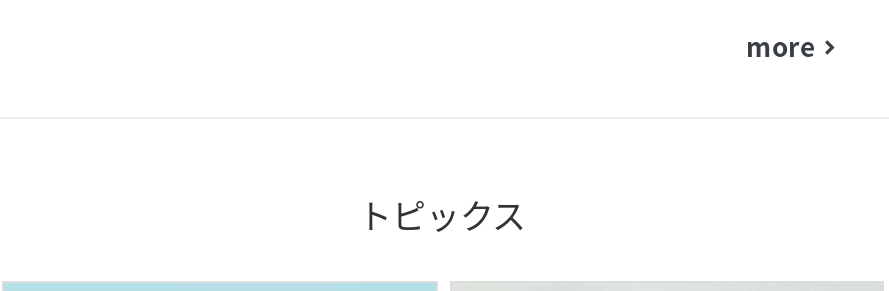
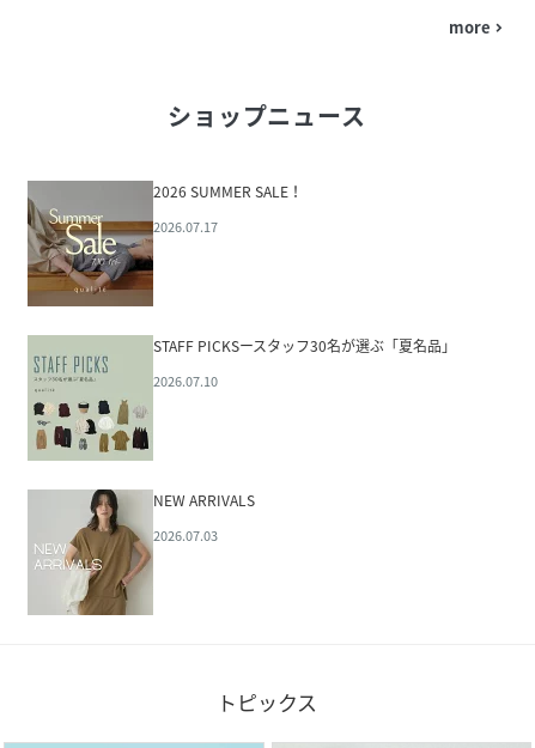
none -> [26,98,366,308] [image] | ショップニュース | 2026 SUMMER SALE！ | 2026.07.17
none -> [28,335,456,461] [image] | STAFF PICKSースタッフ30名が選ぶ「夏名品」 | 2026.07.10
none -> [28,488,255,616] [image] | NEW ARRIVALS | 2026.07.03

